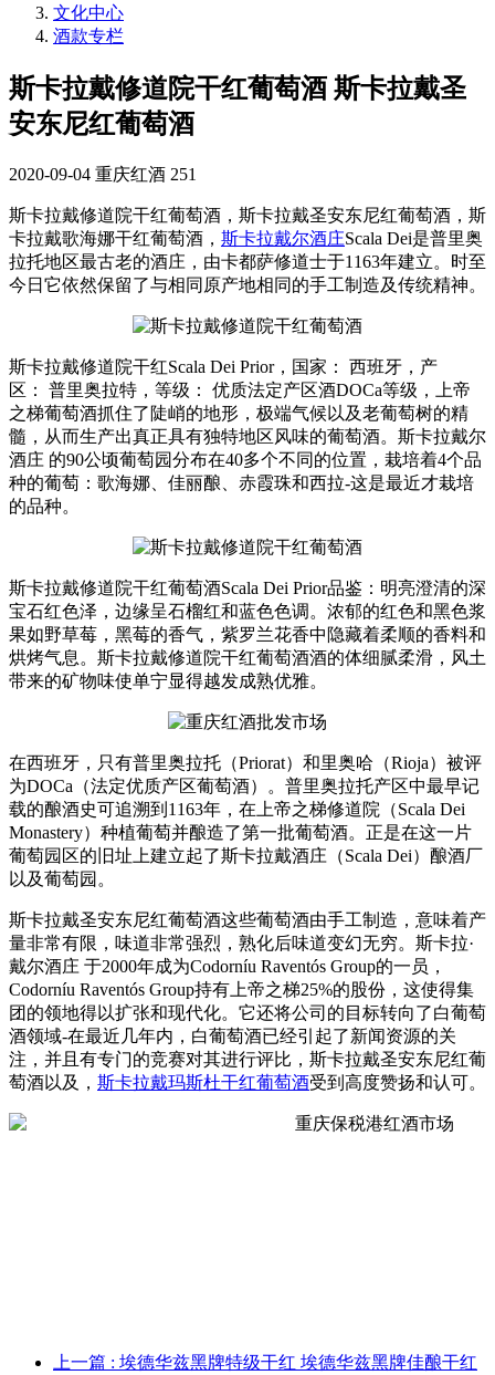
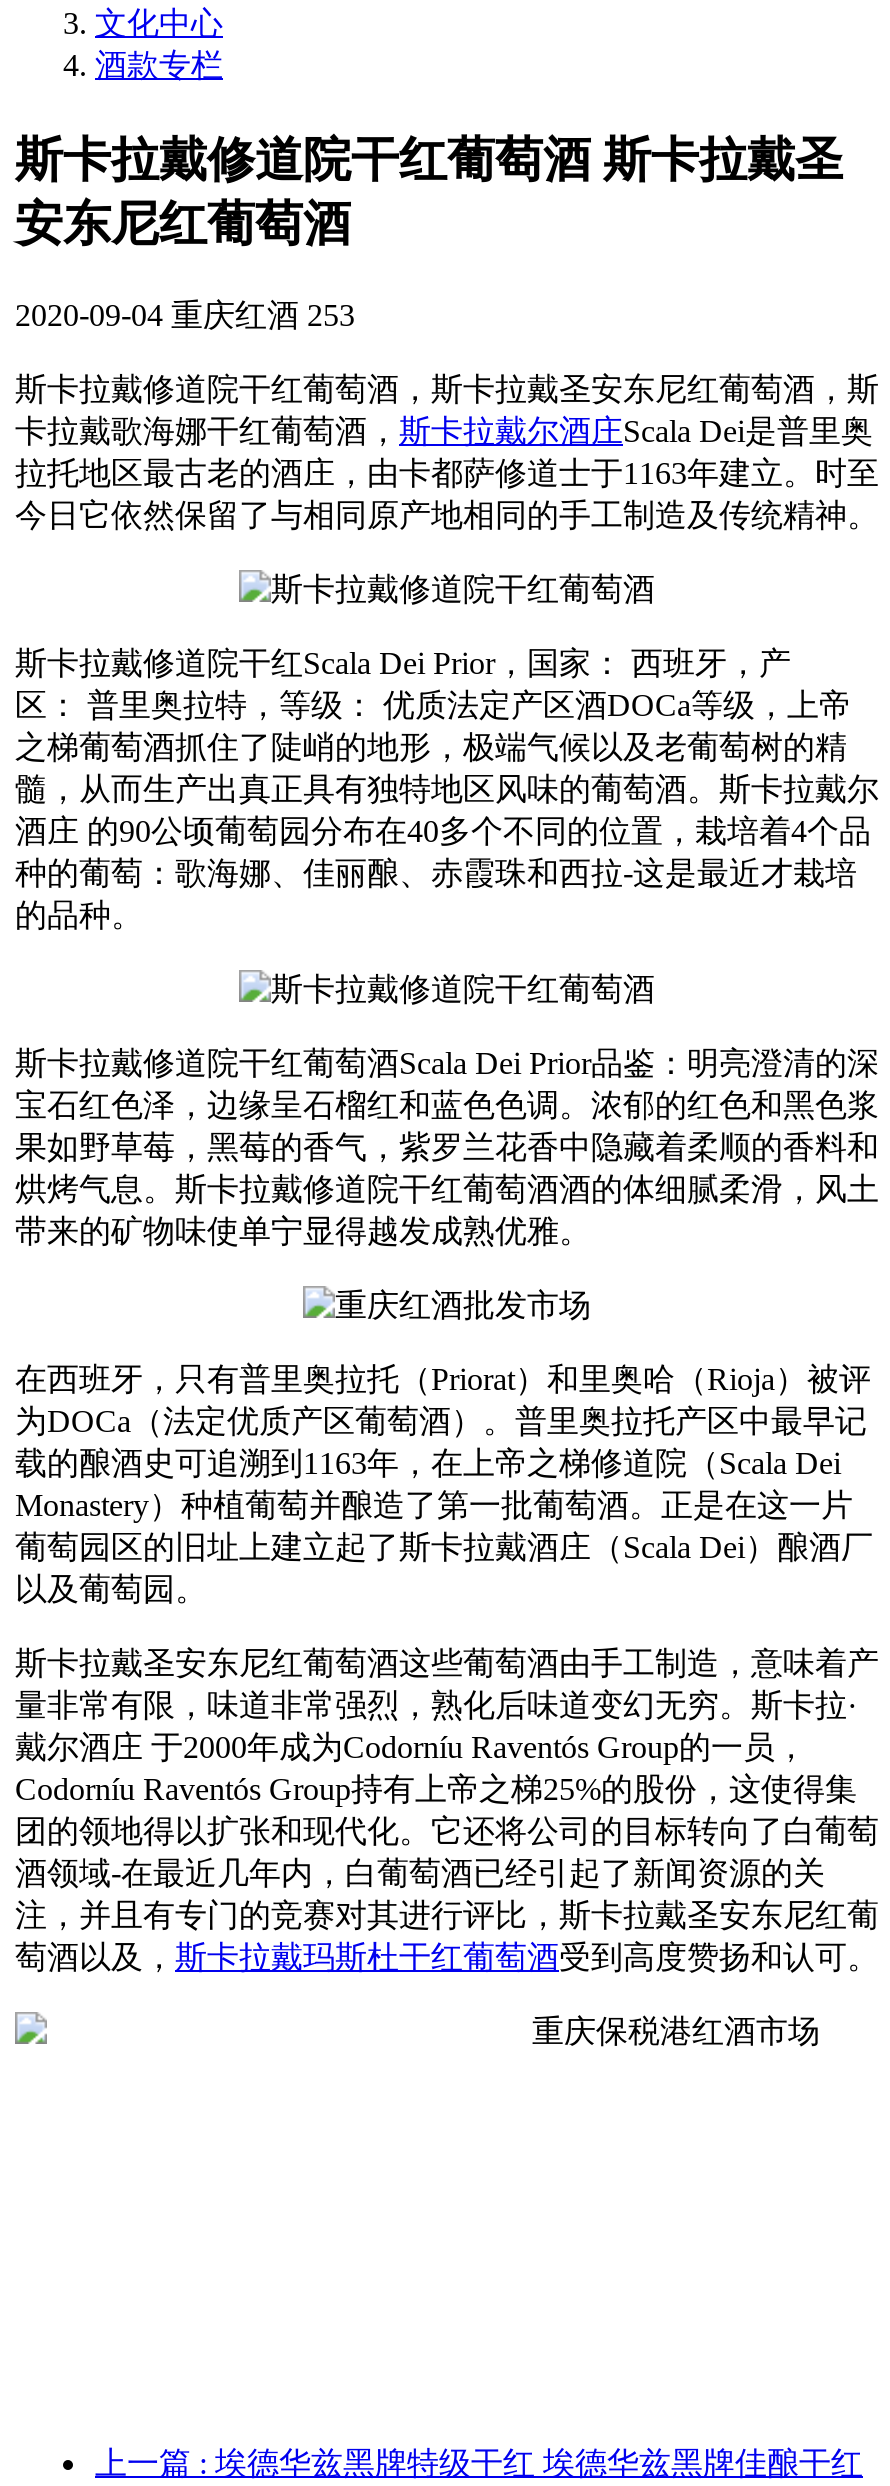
[9,165,197,183] 2020-09-04 重庆红酒 251 -> [15,298,355,332] 2020-09-04 重庆红酒 253

